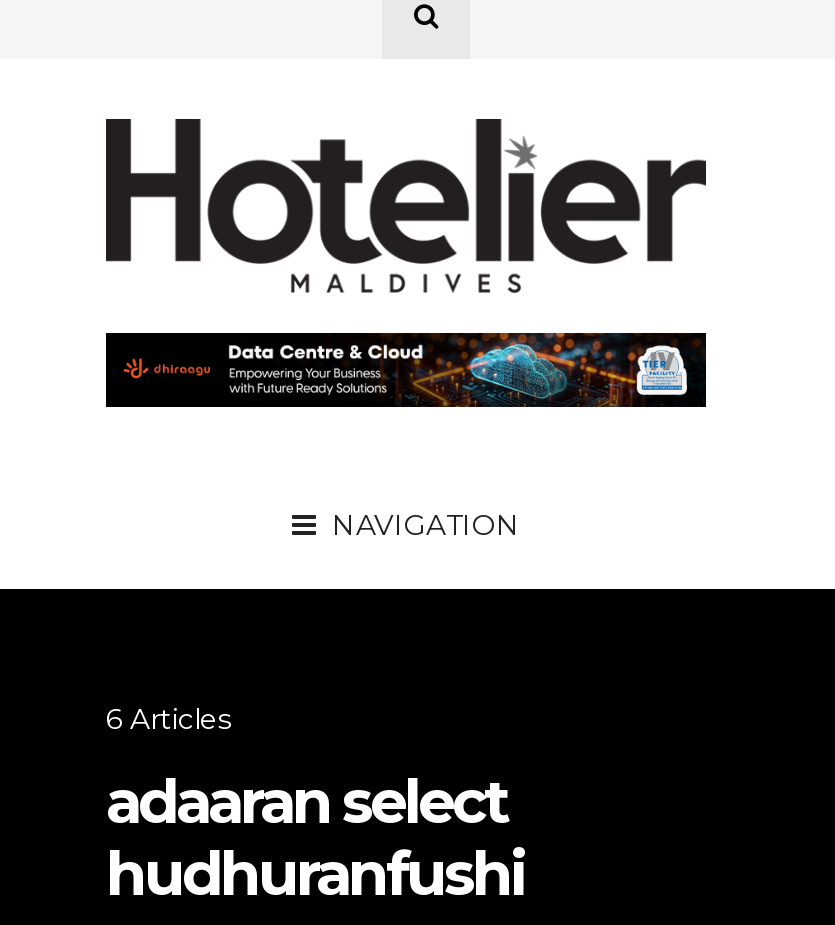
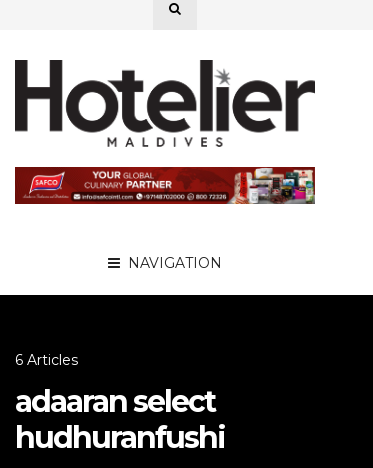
[104,331,708,409] [image] -> [14,166,316,205] [image]

